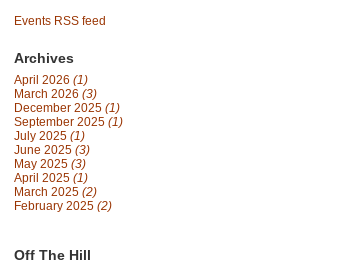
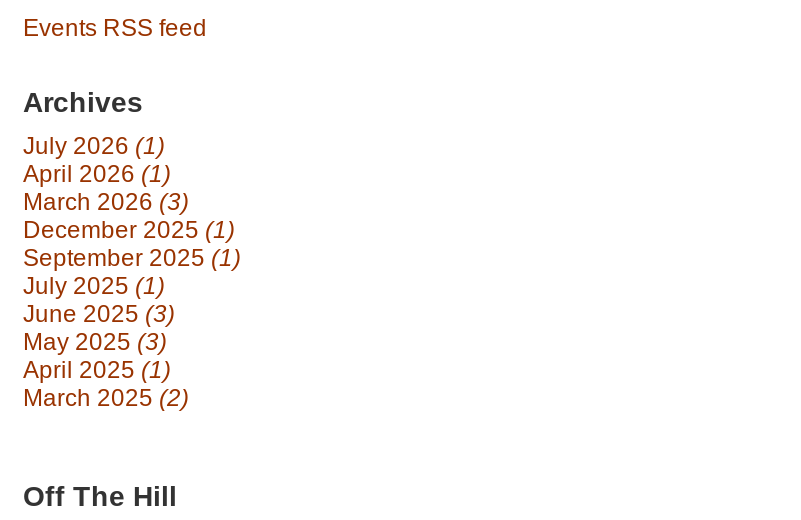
none -> [23,132,165,160] July 2026 (1)
[14,199,112,213] February 2025 (2) -> none

